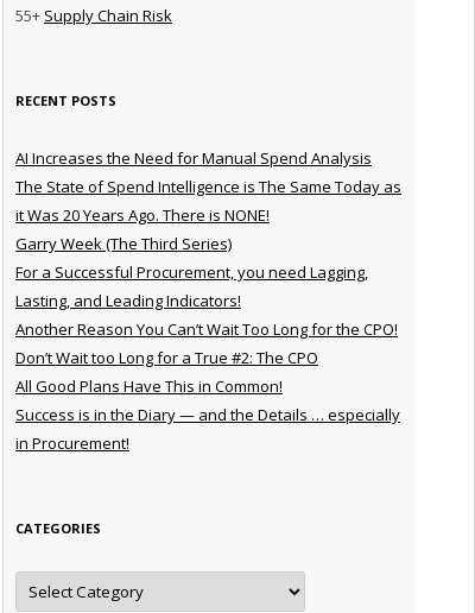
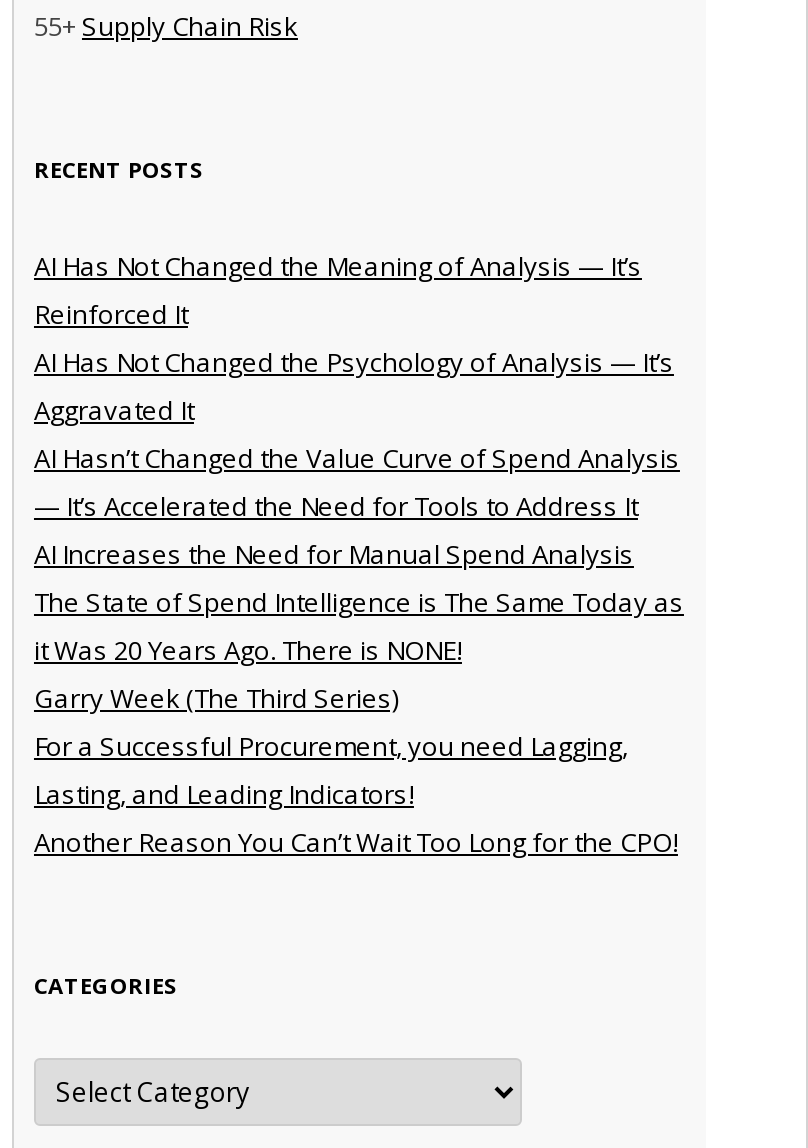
none -> [34,247,680,523] AI Has Not Changed the Meaning of Analysis — It’s | Reinforced It | AI Has Not Changed the Psychology of Analysis — It’s | Aggravated It | AI Hasn’t Changed the Value Curve of Spend Analysis | — It’s Accelerated the Need for Tools to Address It
moved [15,147,401,339] -> [34,535,684,859]: AI Increases the Need for Manual Spend Analysis | The State of Spend Intelligence is The Same Today as | it Was 20 Years Ago. There is NONE! | Garry Week (The Third Series) | For a Successful Procurement, you need Lagging, | Lasting, and Leading Indicators! | Another Reason You Can’t Wait Too Long for the CPO!
[15,347,400,453] Don’t Wait too Long for a True #2: The CPO | All Good Plans Have This in Common! | Success is in the Diary — and the Details … especially | in Procurement! -> none

